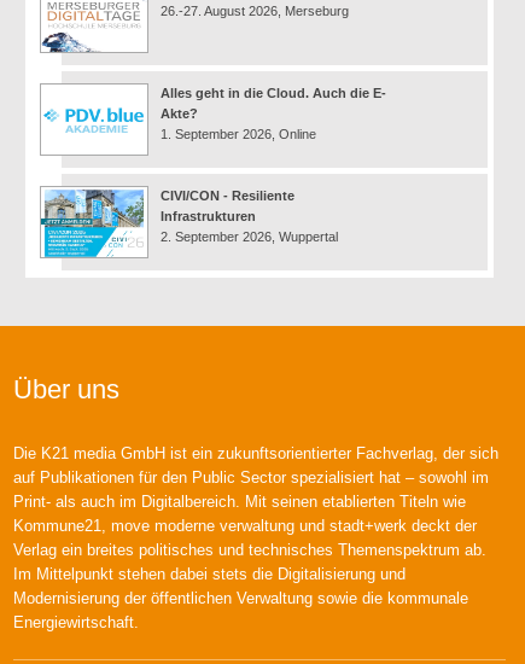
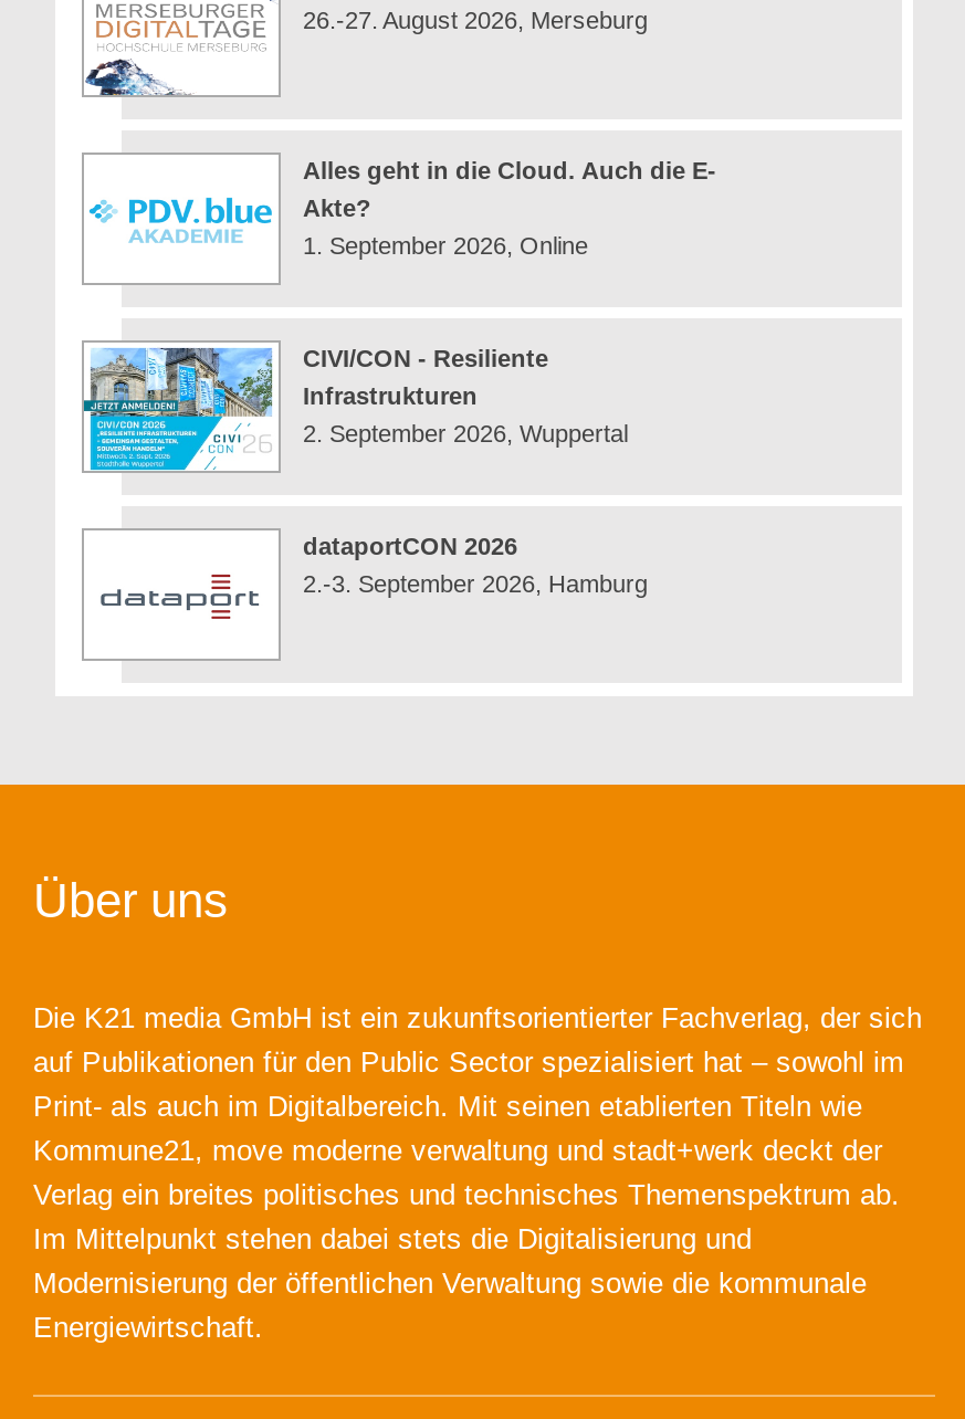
none -> [84,533,648,659] [image] | dataportCON 2026 | 2.-3. September 2026, Hamburg

